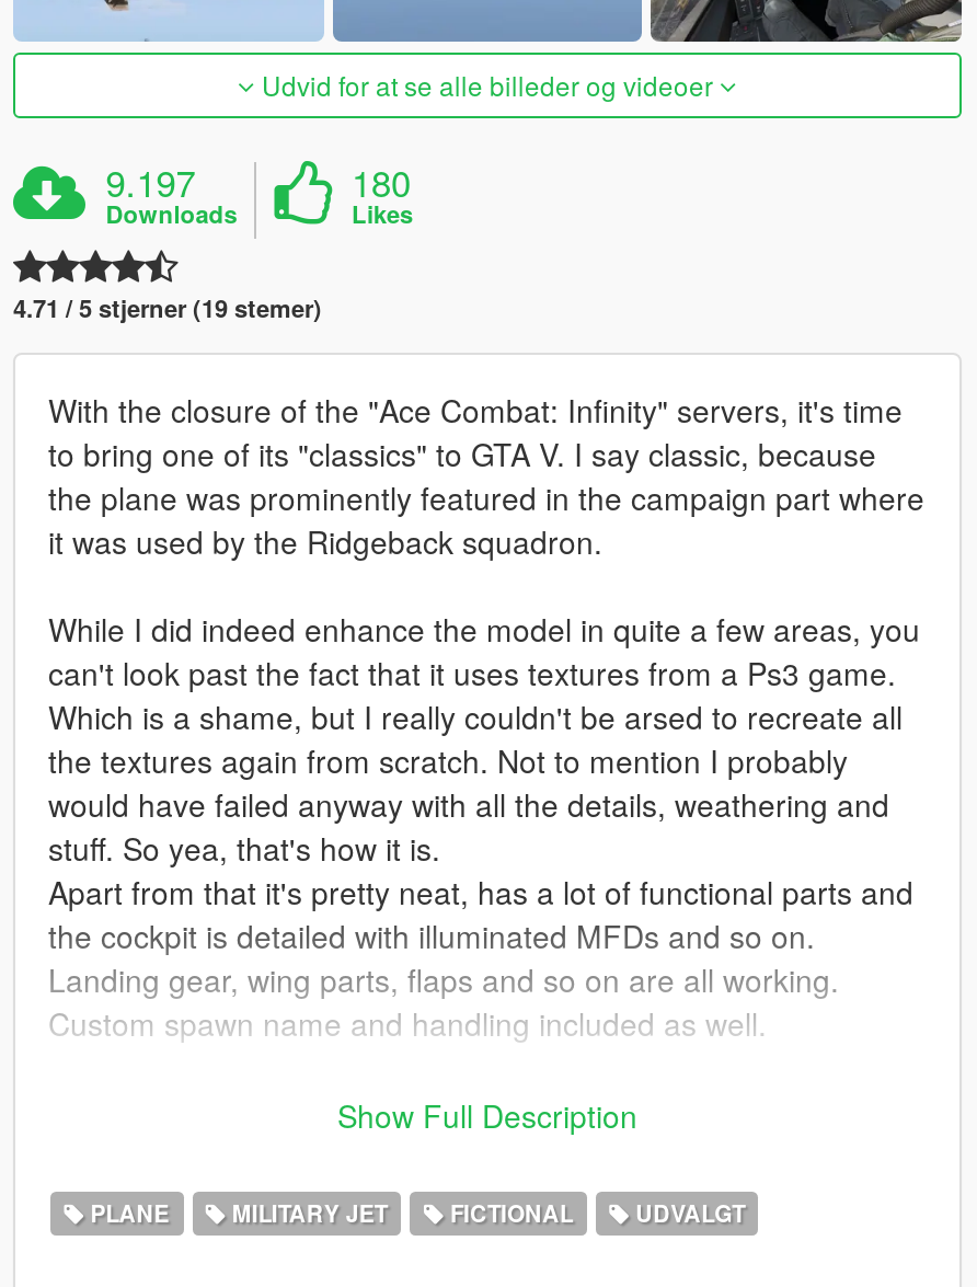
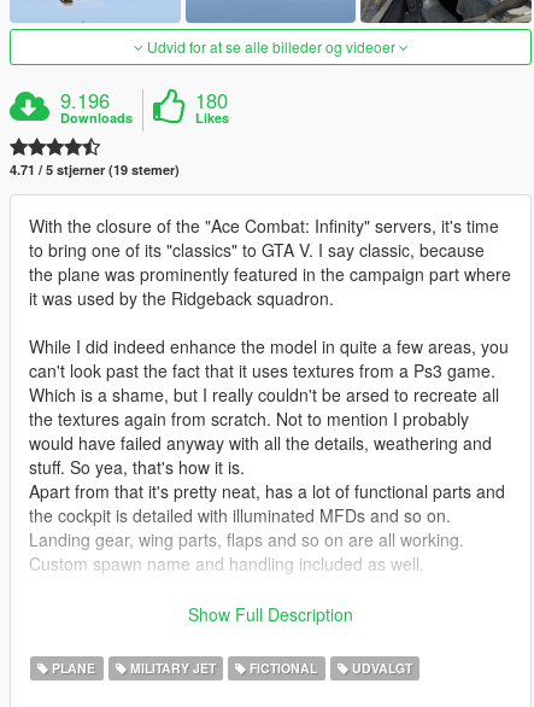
[106,155,195,208] 9.197 -> [61,85,110,114] 9.196

